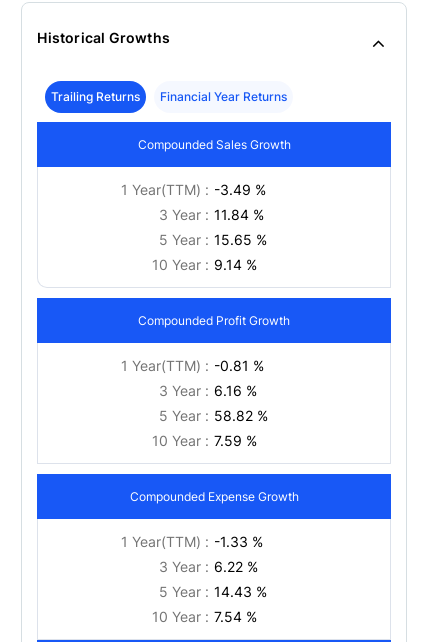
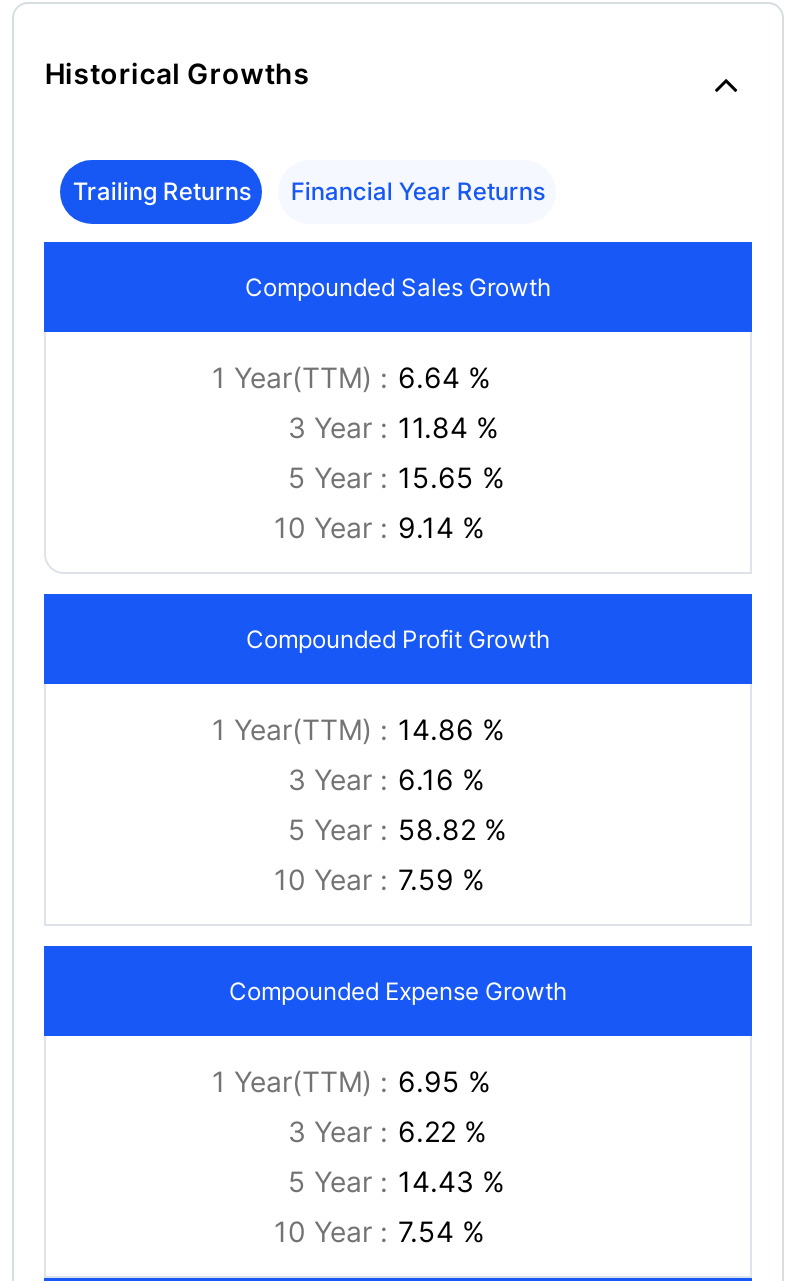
[121,181,266,198] 1 Year(TTM) : -3.49 % -> [212,360,490,394] 1 Year(TTM) : 6.64 %
[121,357,264,374] 1 Year(TTM) : -0.81 % -> [212,712,504,746] 1 Year(TTM) : 14.86 %
[121,533,263,550] 1 Year(TTM) : -1.33 % -> [212,1064,490,1098] 1 Year(TTM) : 6.95 %

